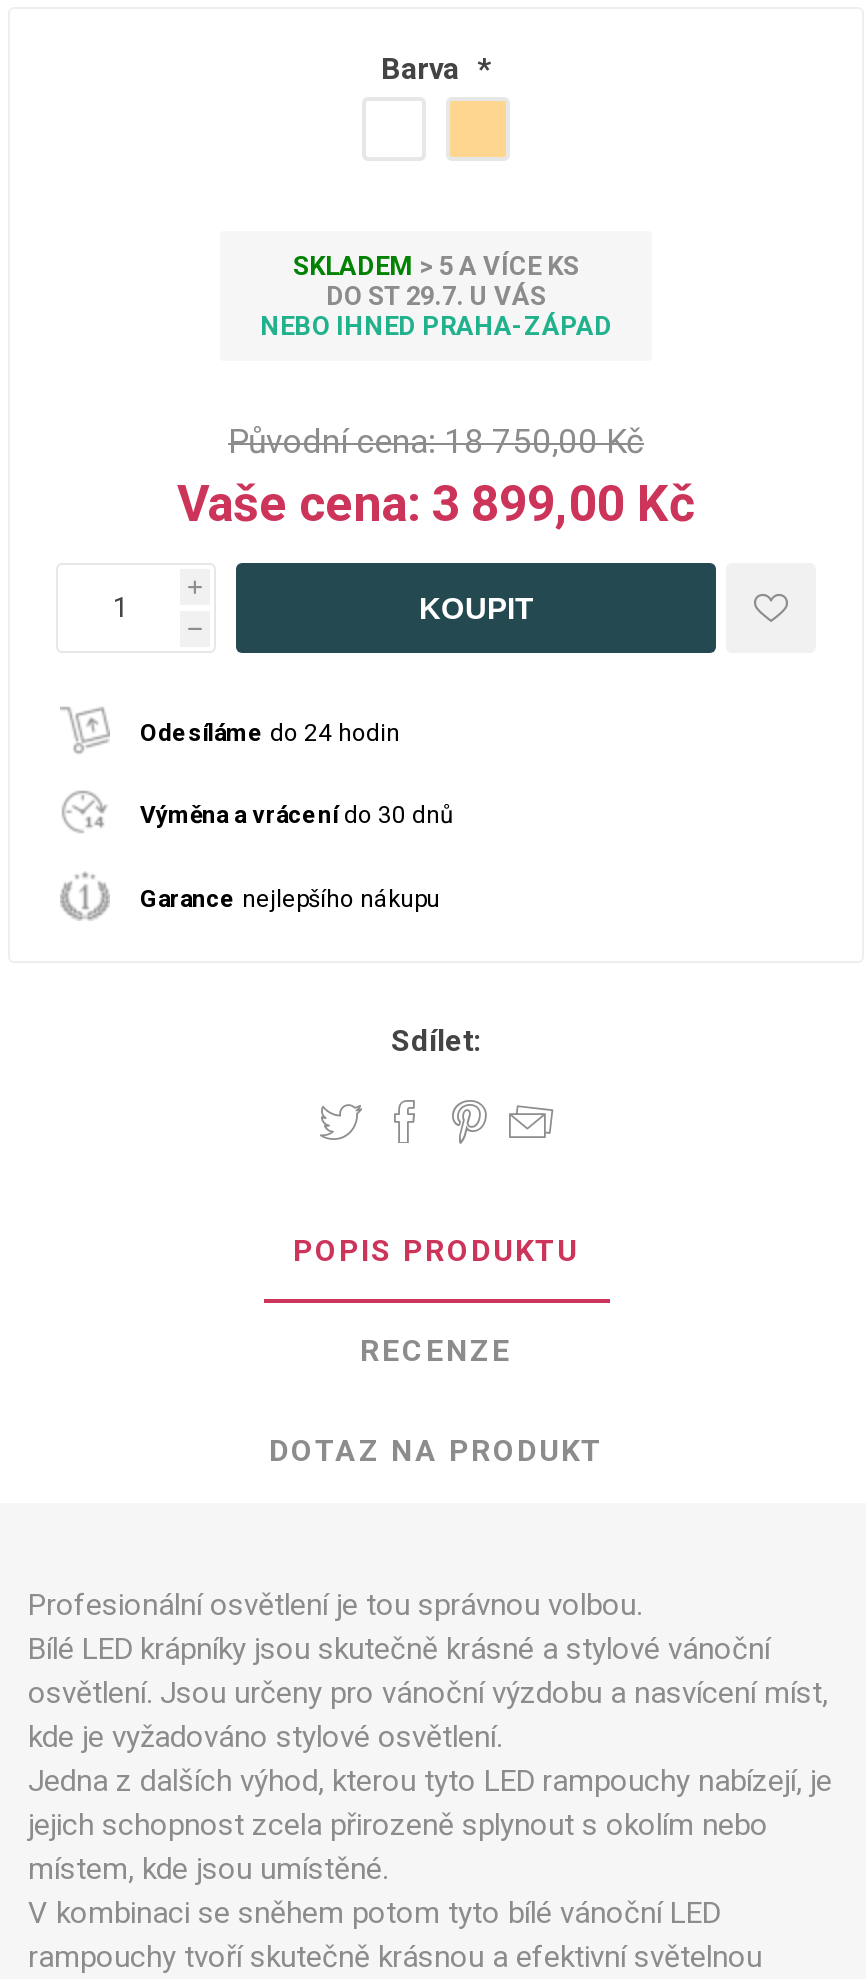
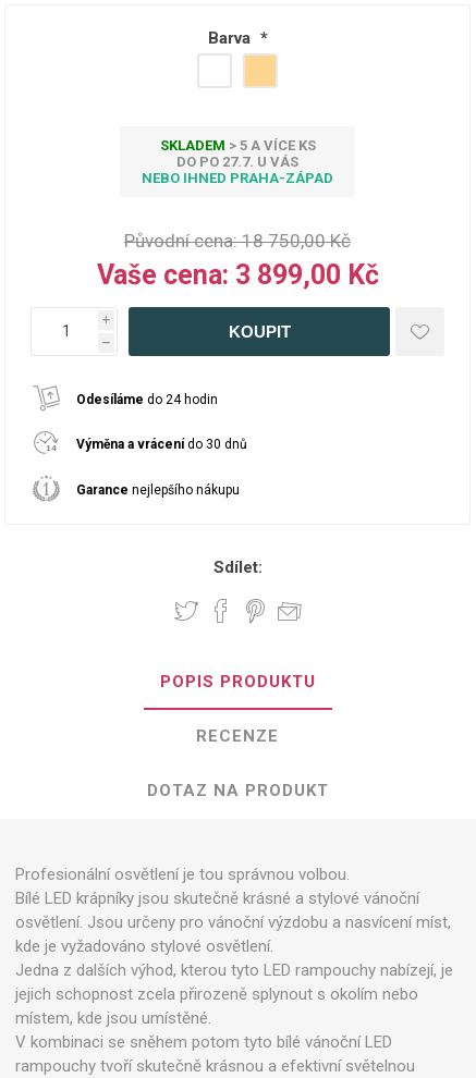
[326,281,546,311] DO ST 29.7. U VÁS -> [176,154,298,170] DO PO 27.7. U VÁS

